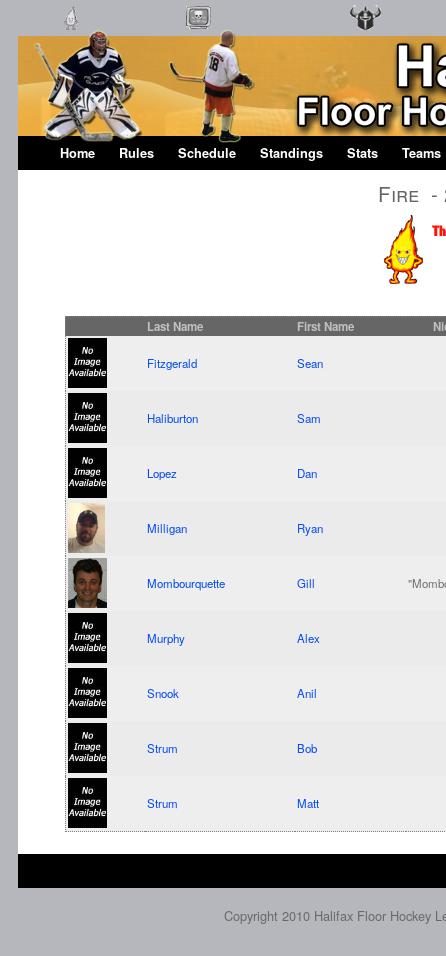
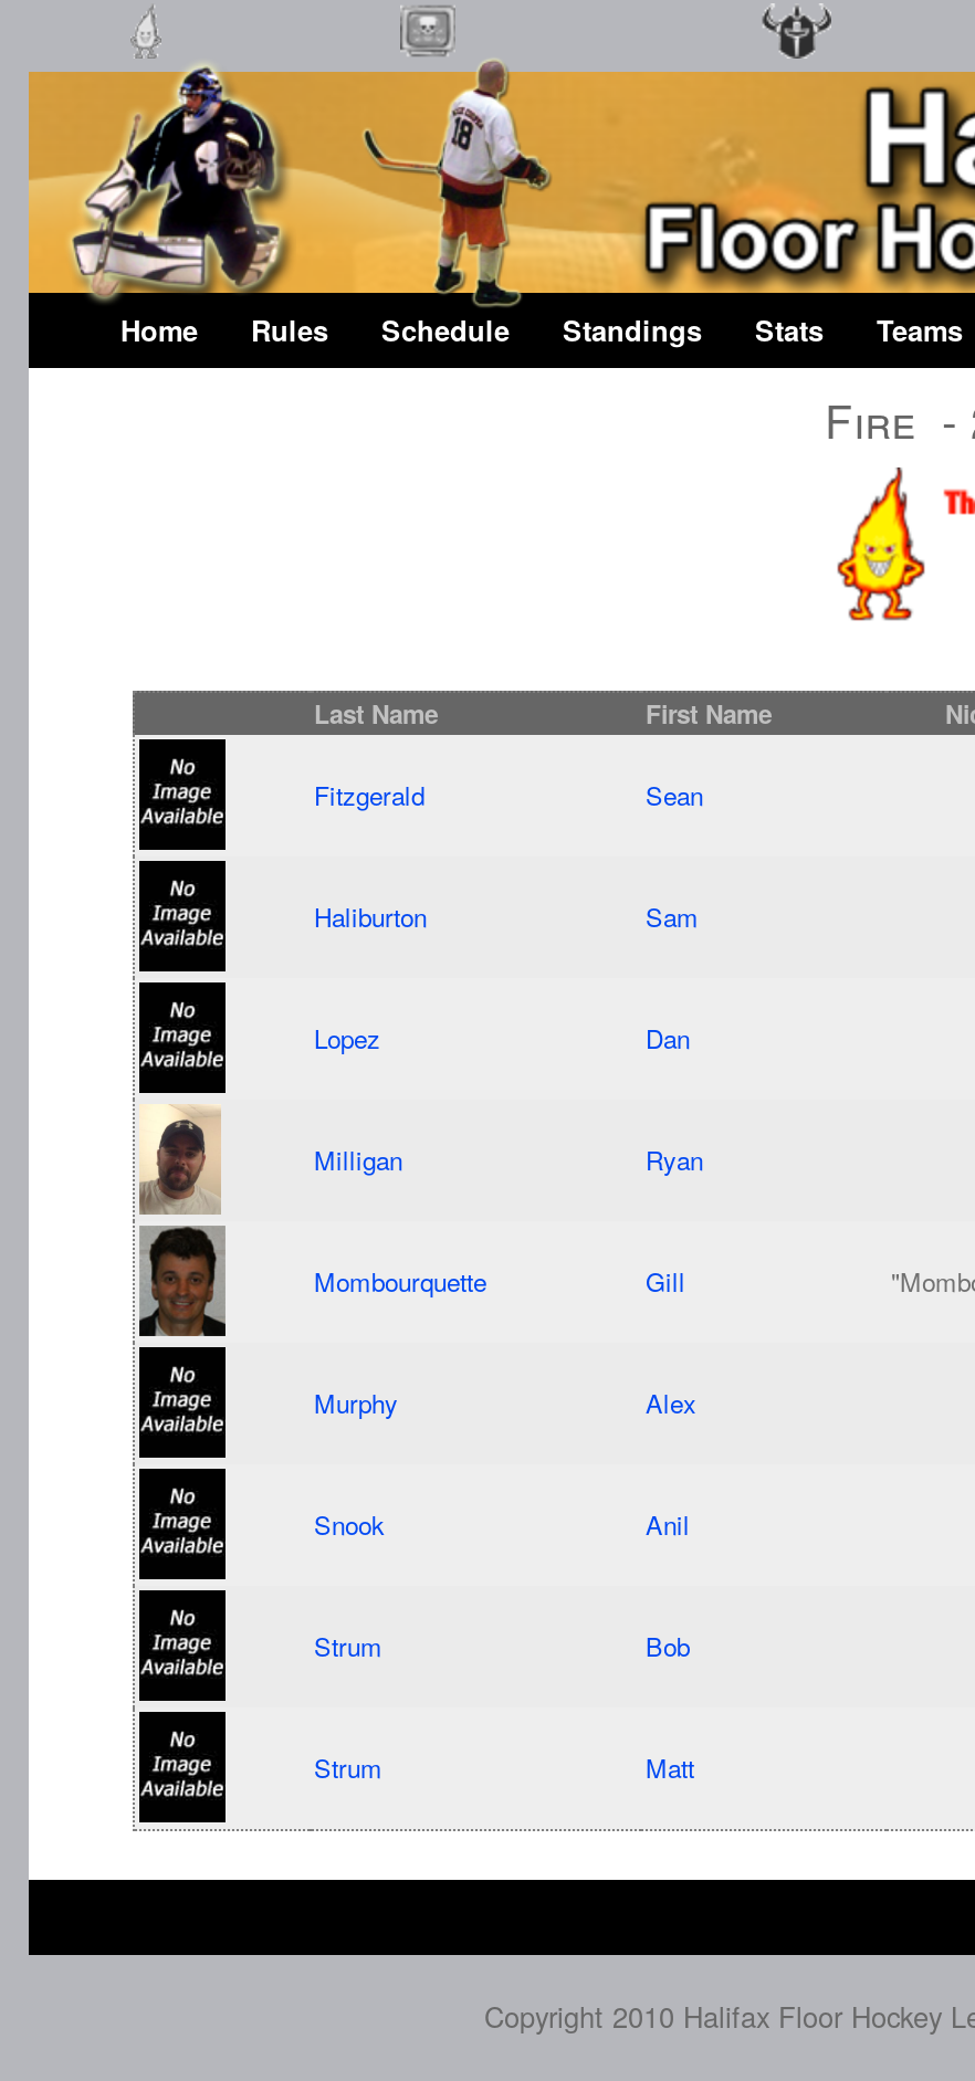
[35,31,142,142] [image] -> [69,63,301,304] [image]

